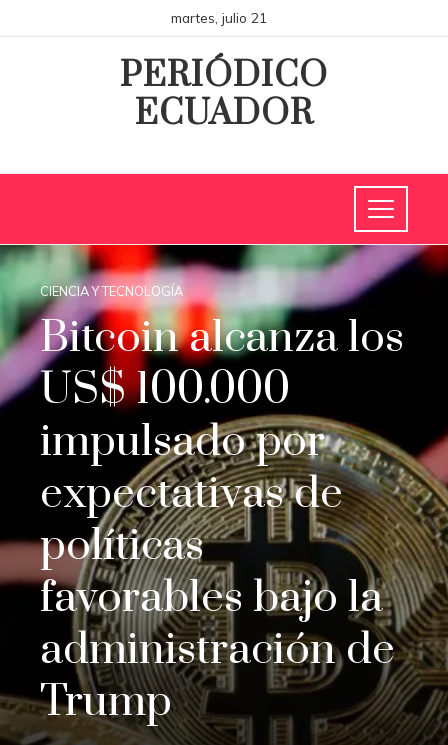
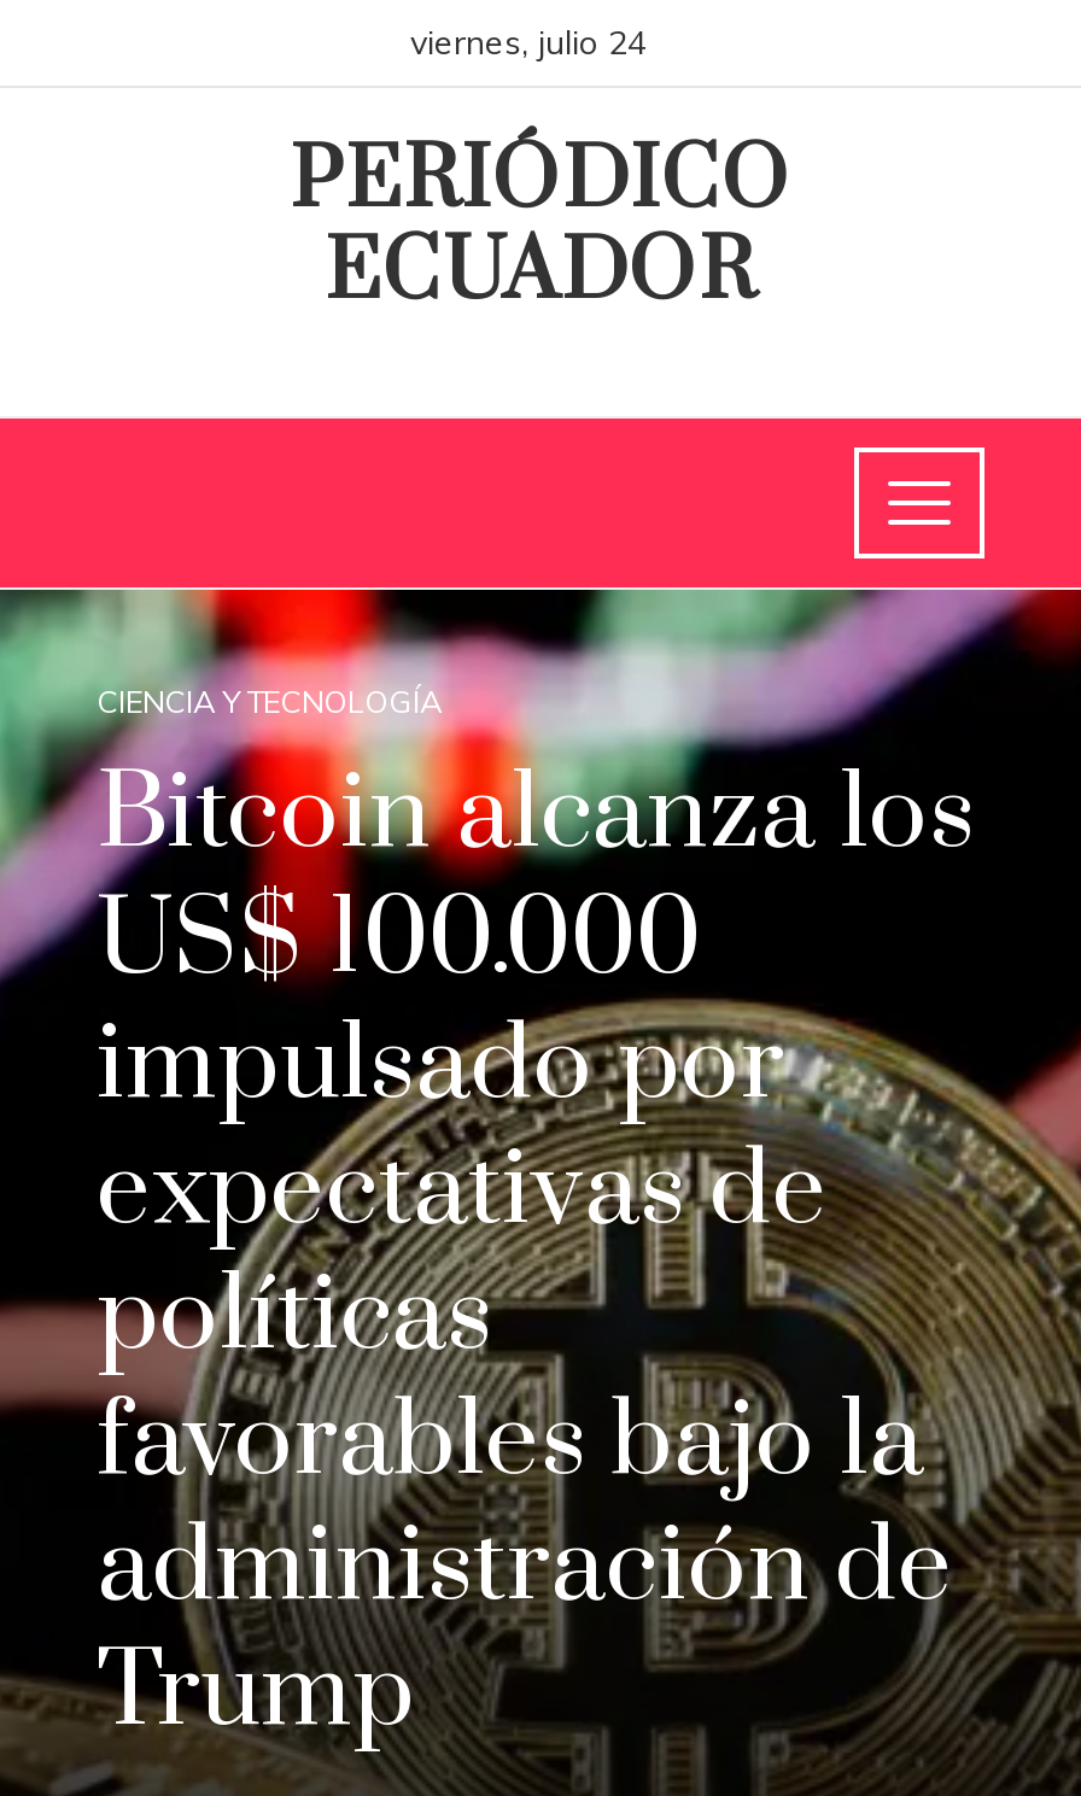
[171,9,267,26] martes, julio 21 -> [410,21,647,62] viernes, julio 24

